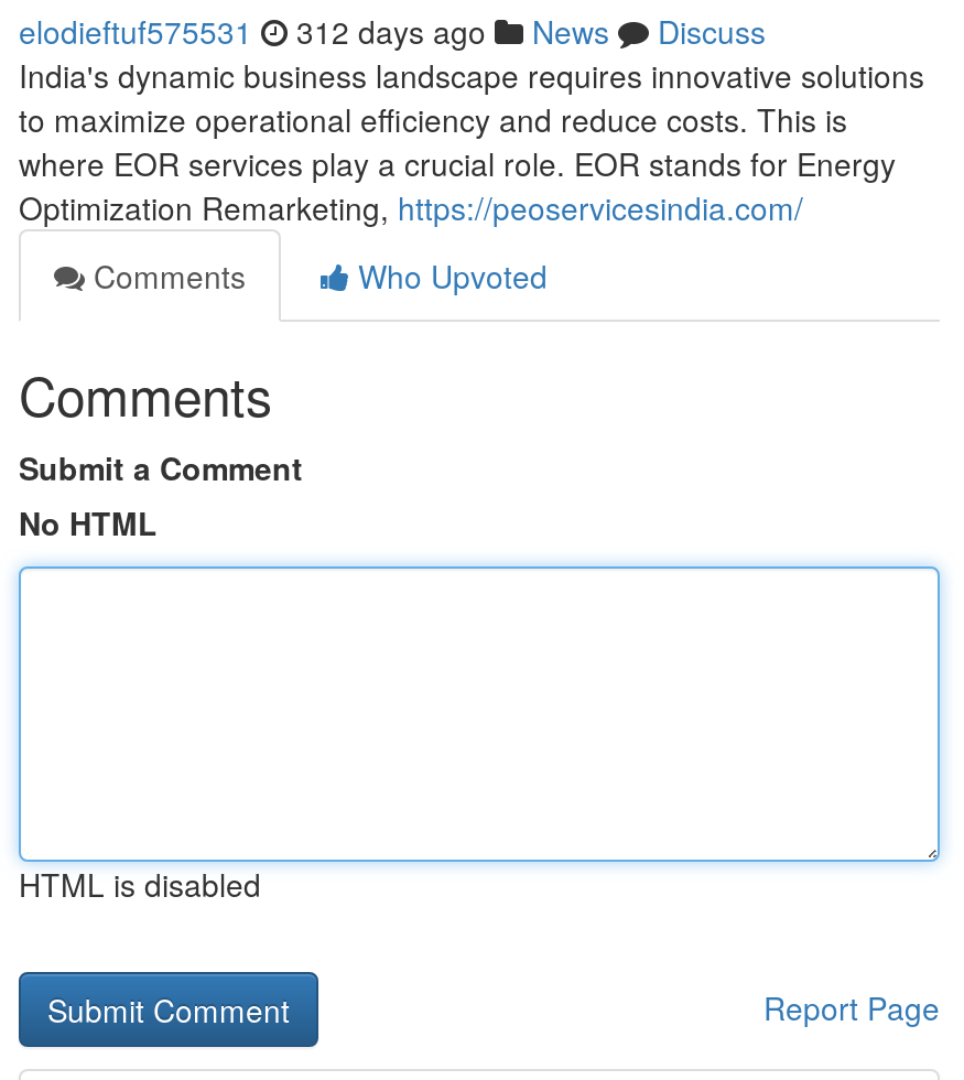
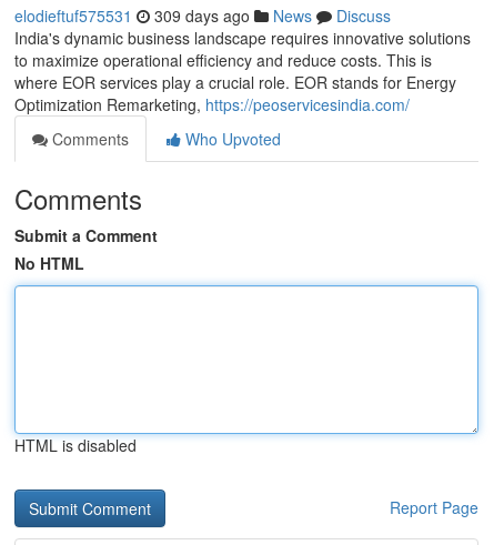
[19,9,766,53] elodieftuf575531 312 days ago News Discuss -> [14,4,391,27] elodieftuf575531 309 days ago News Discuss

